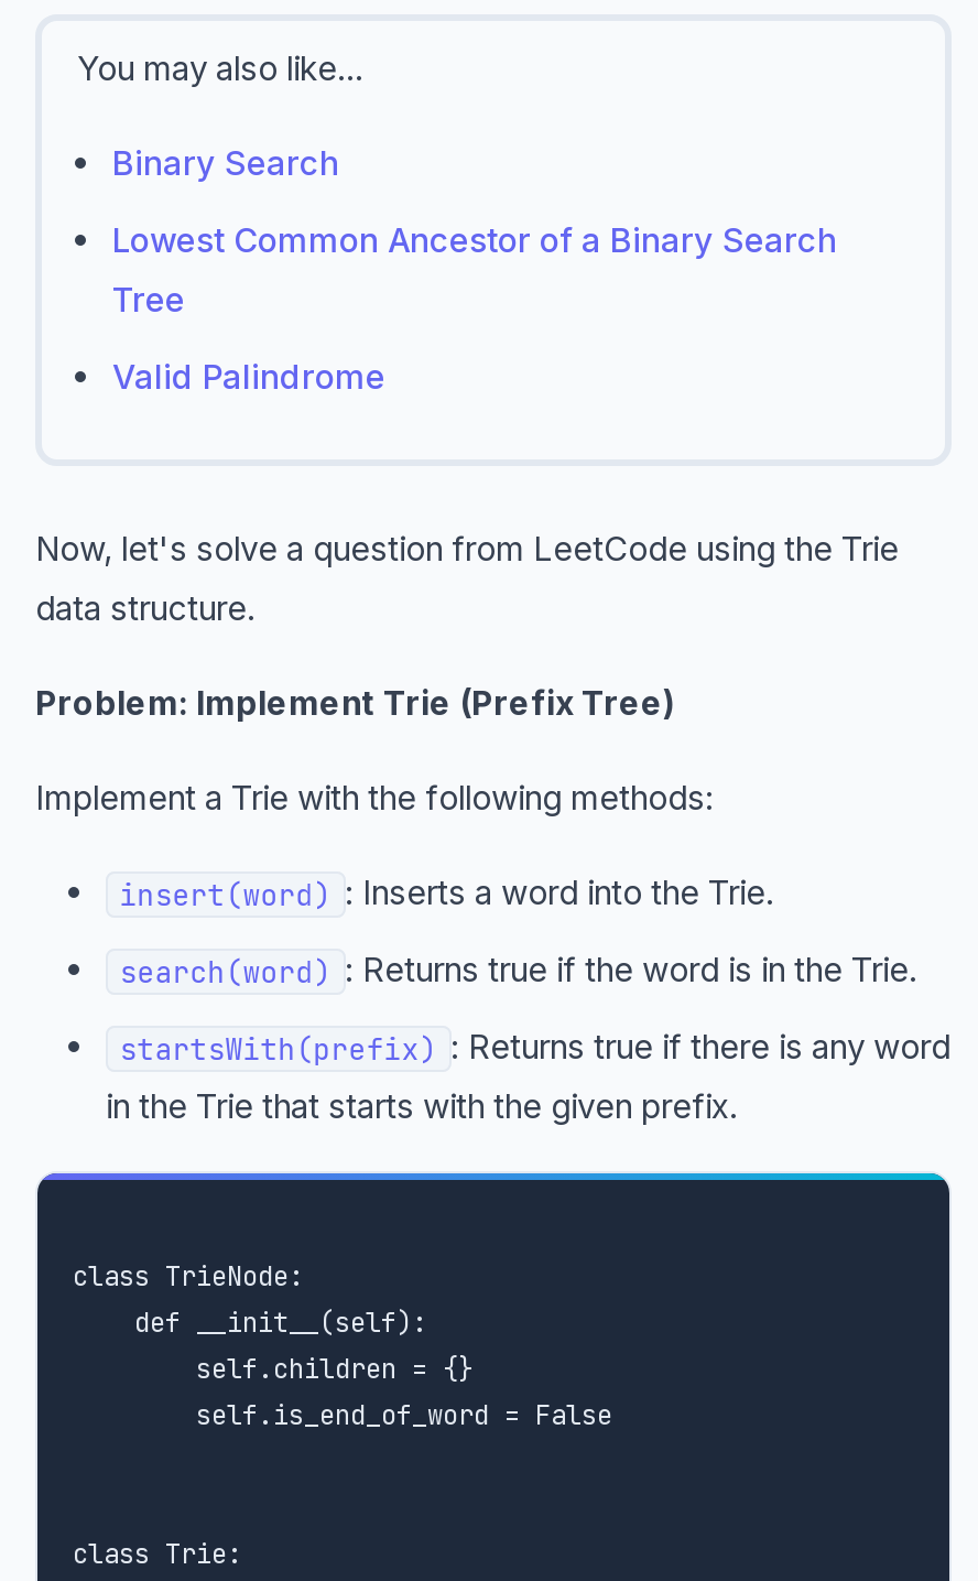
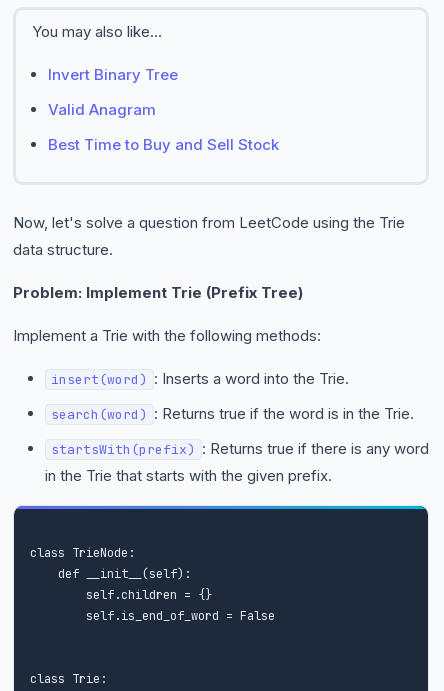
[112,142,339,184] Binary Search -> [48,65,178,84] Invert Binary Tree
[112,219,837,321] Lowest Common Ancestor of a Binary Search | Tree -> [48,100,156,119] Valid Anagram
[112,356,385,398] Valid Palindrome -> [48,135,279,154] Best Time to Buy and Sell Stock

